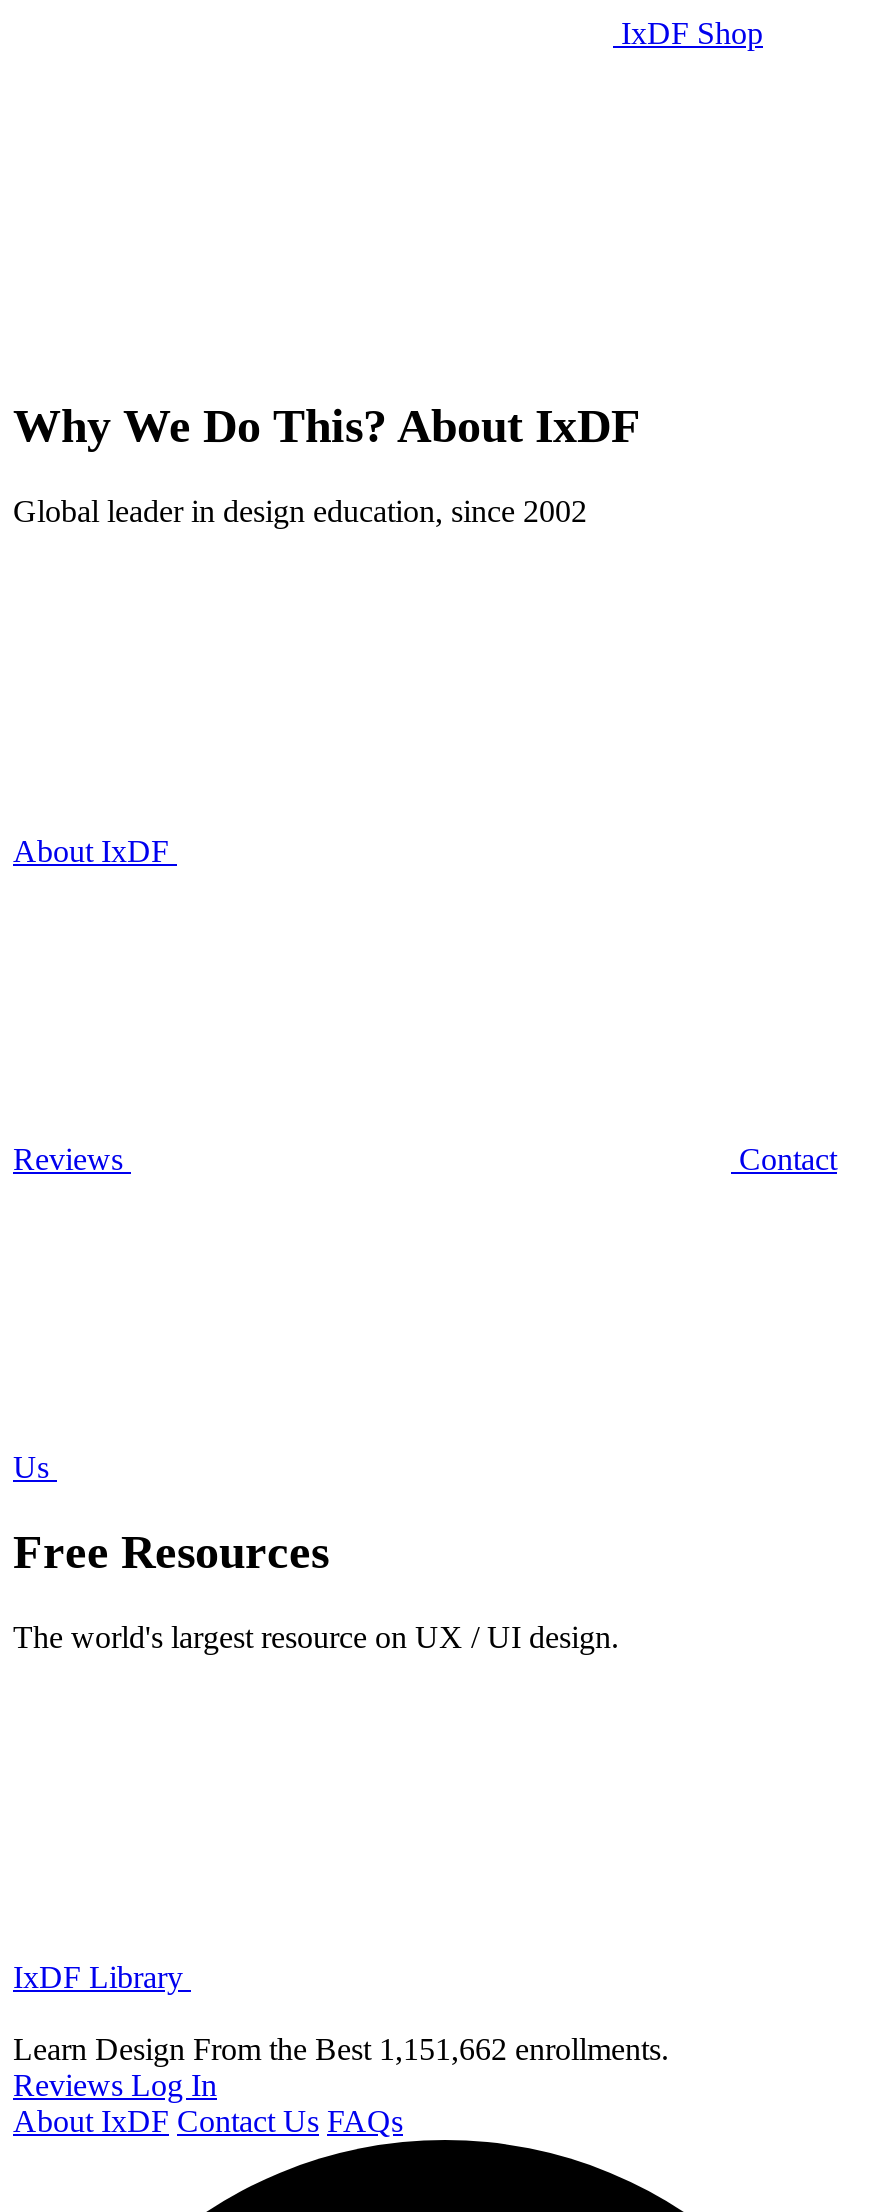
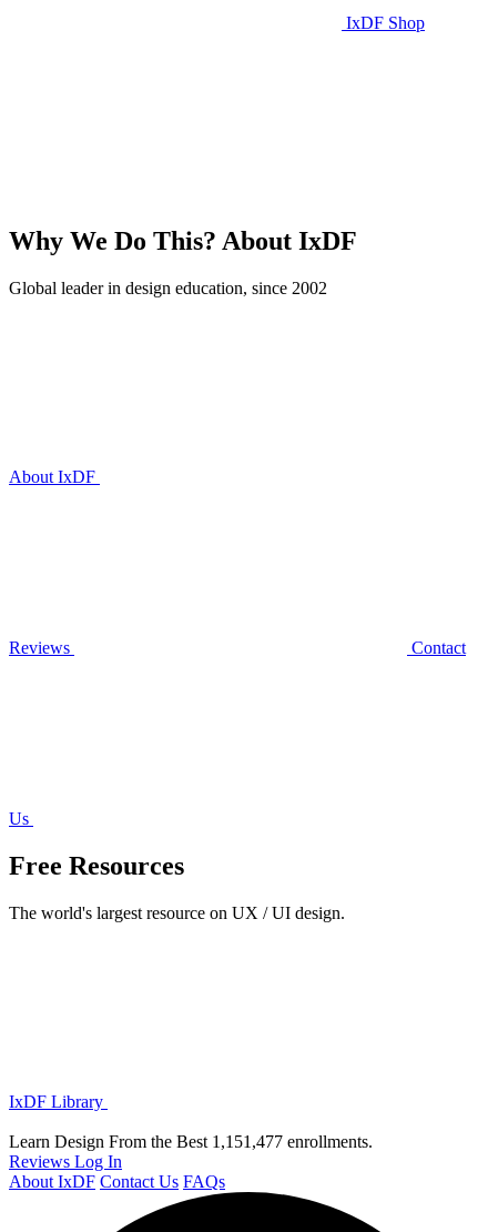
[13,2031,669,2065] Learn Design From the Best 1,151,662 enrollments. -> [9,1132,373,1151] Learn Design From the Best 1,151,477 enrollments.

